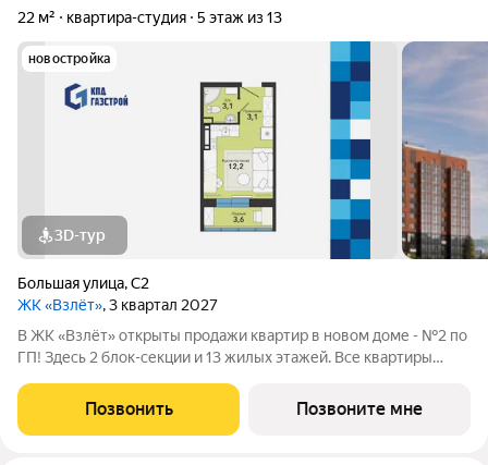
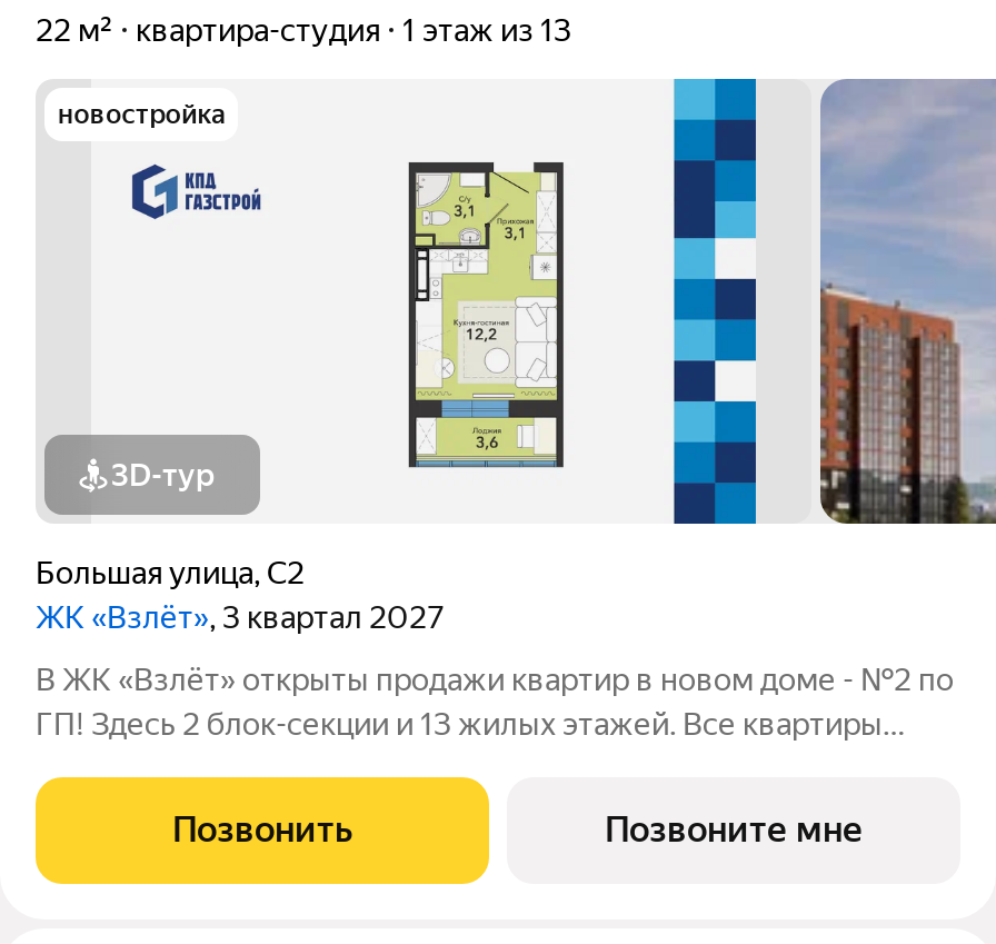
[17,9,282,26] 22 м² квартира-студия 5 этаж из 13 -> [36,12,571,48] 22 м² квартира-студия 1 этаж из 13

